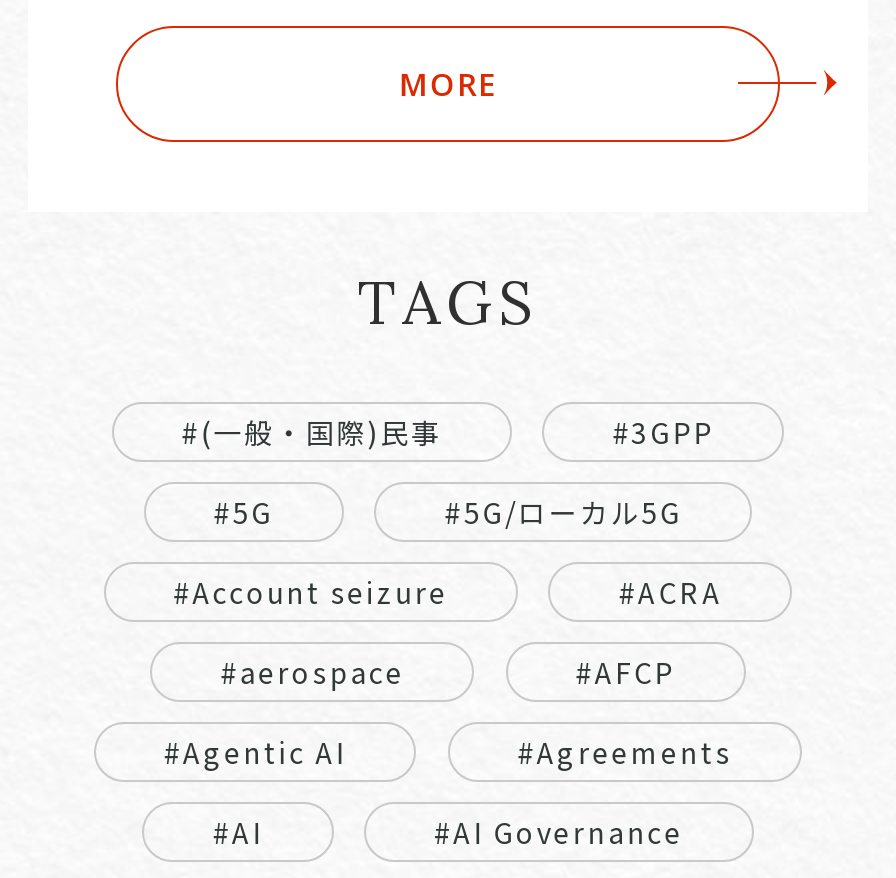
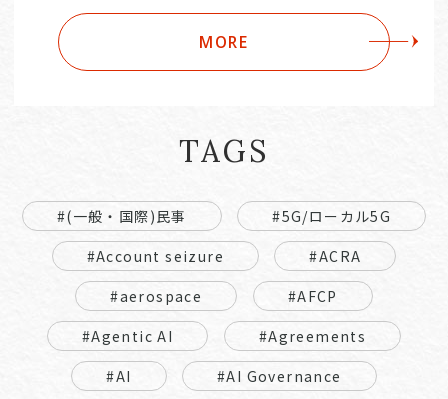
[213,413,714,533] #3GPP | #5G -> none

